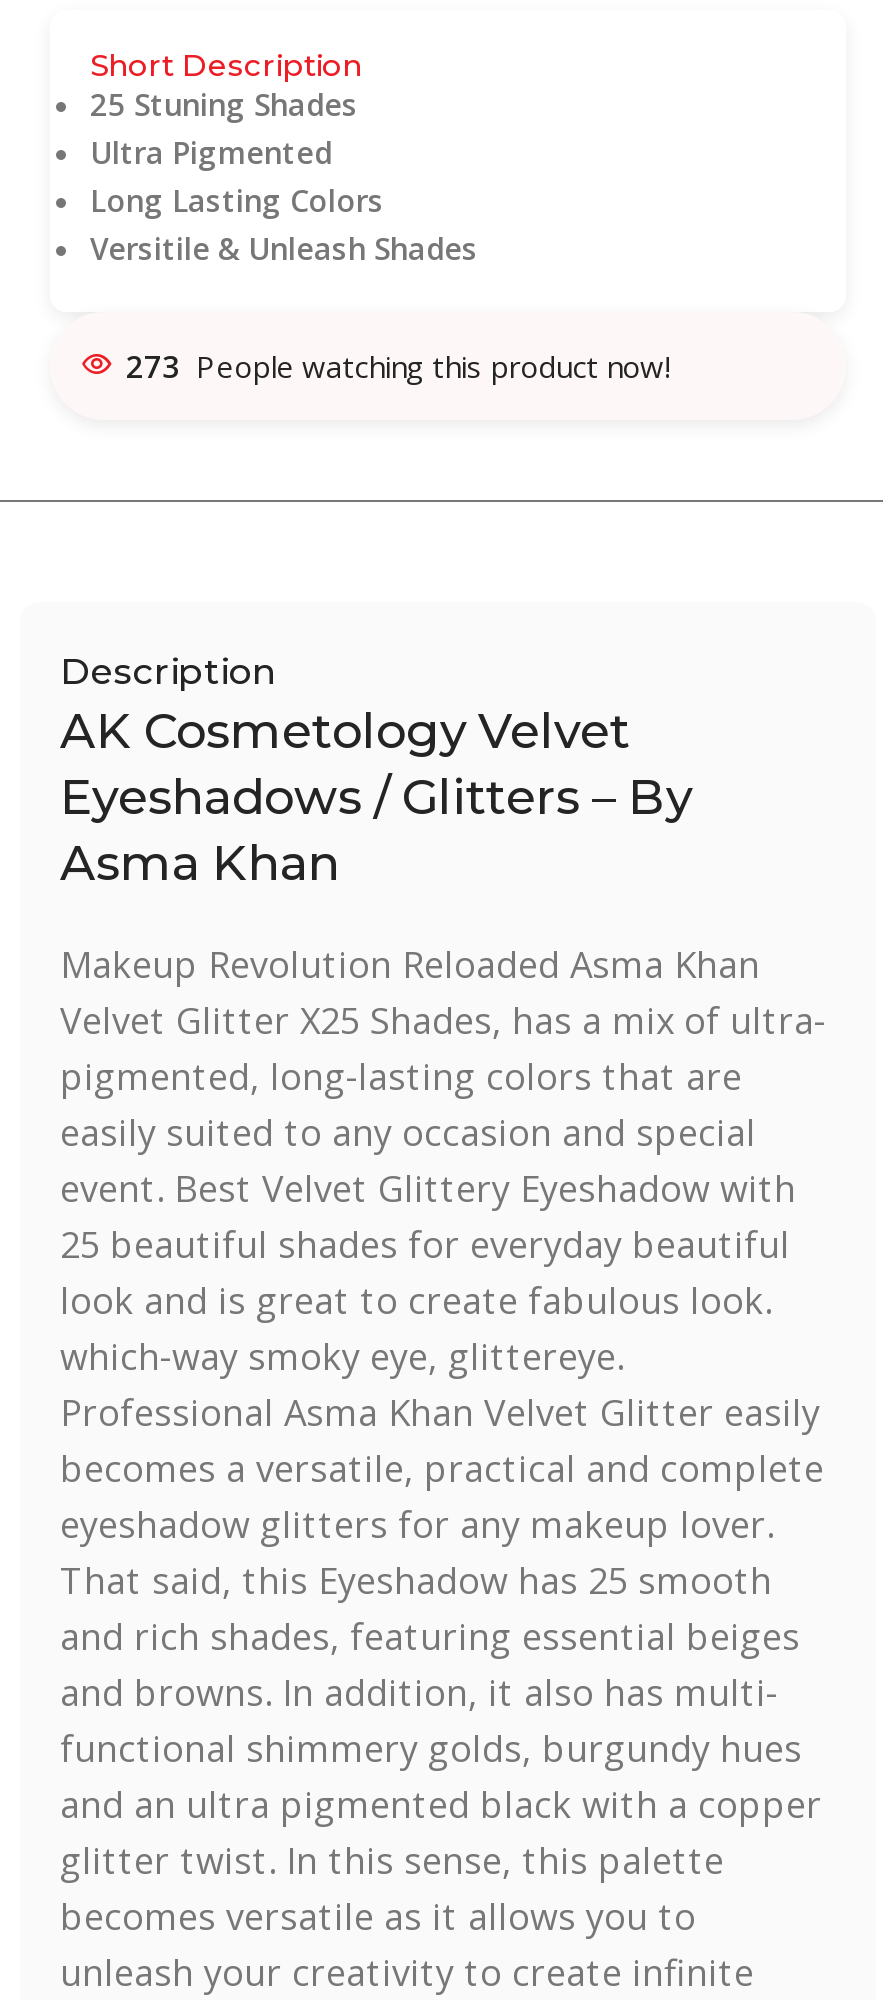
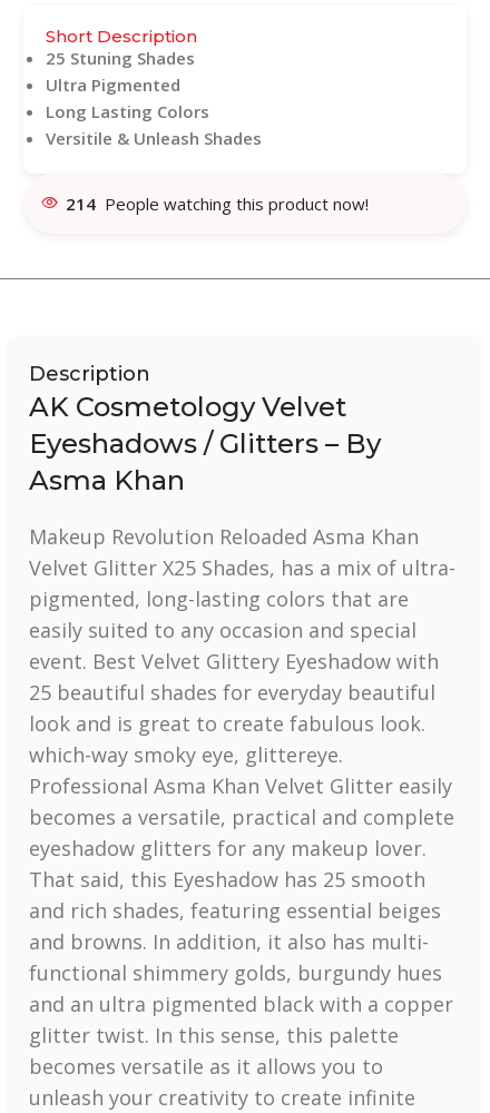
[126,346,670,386] 273 People watching this product now! -> [66,192,369,215] 214 People watching this product now!

